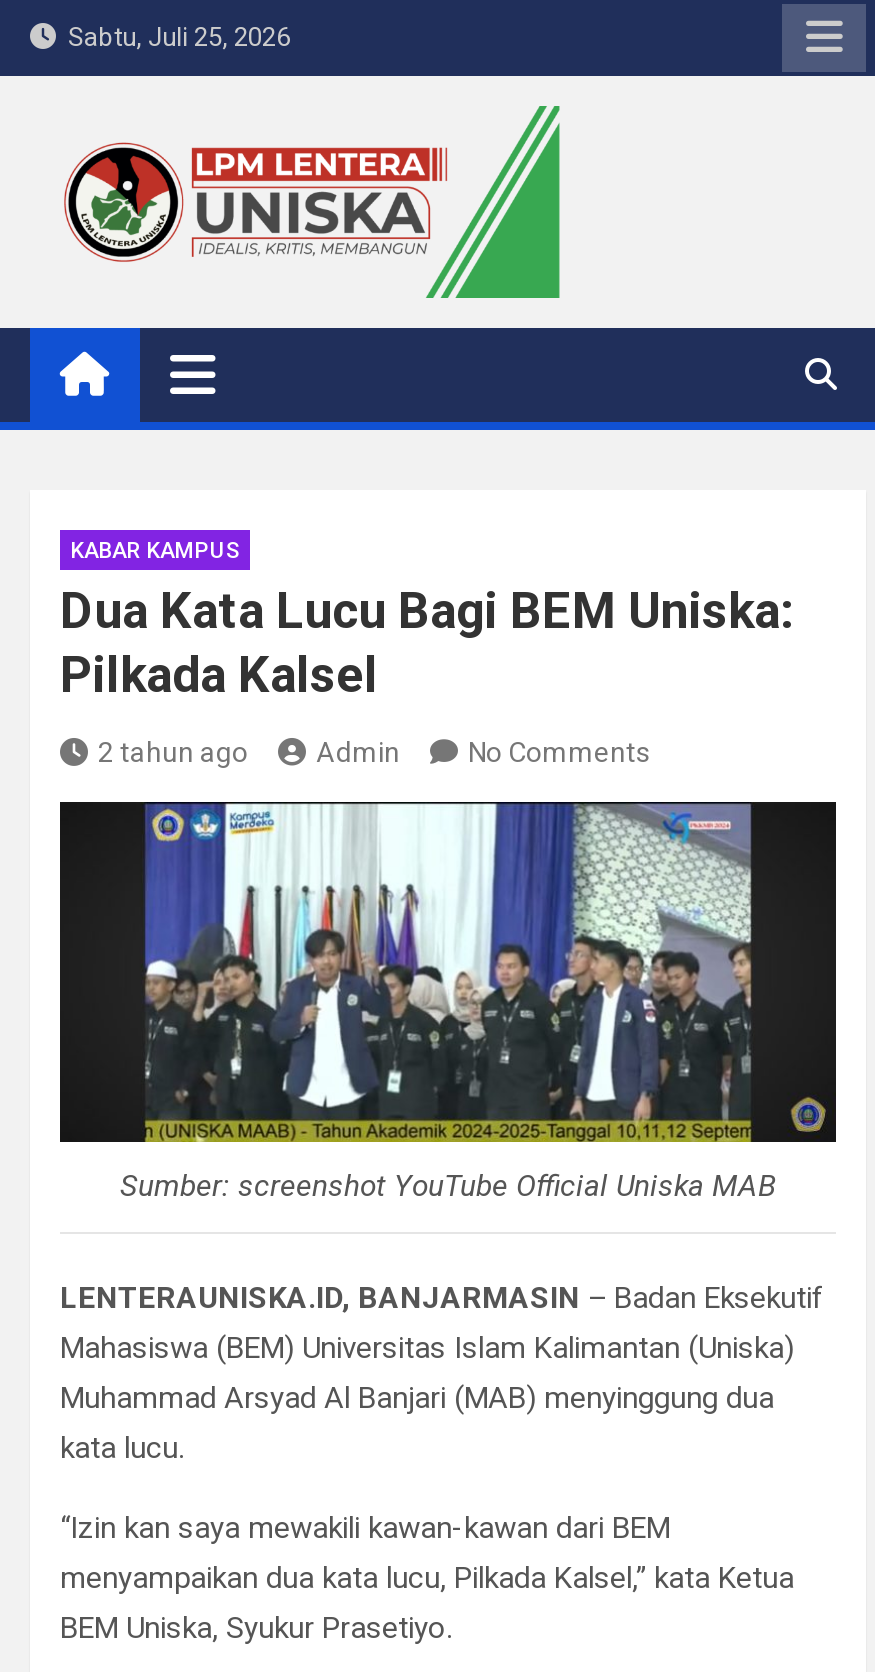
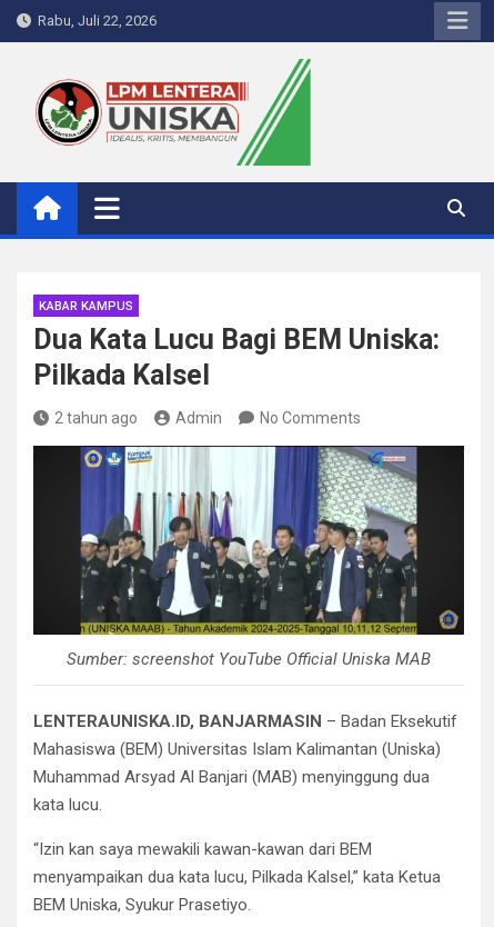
[56,22,290,52] Sabtu, Juli 25, 2026 -> [31,12,157,29] Rabu, Juli 22, 2026

